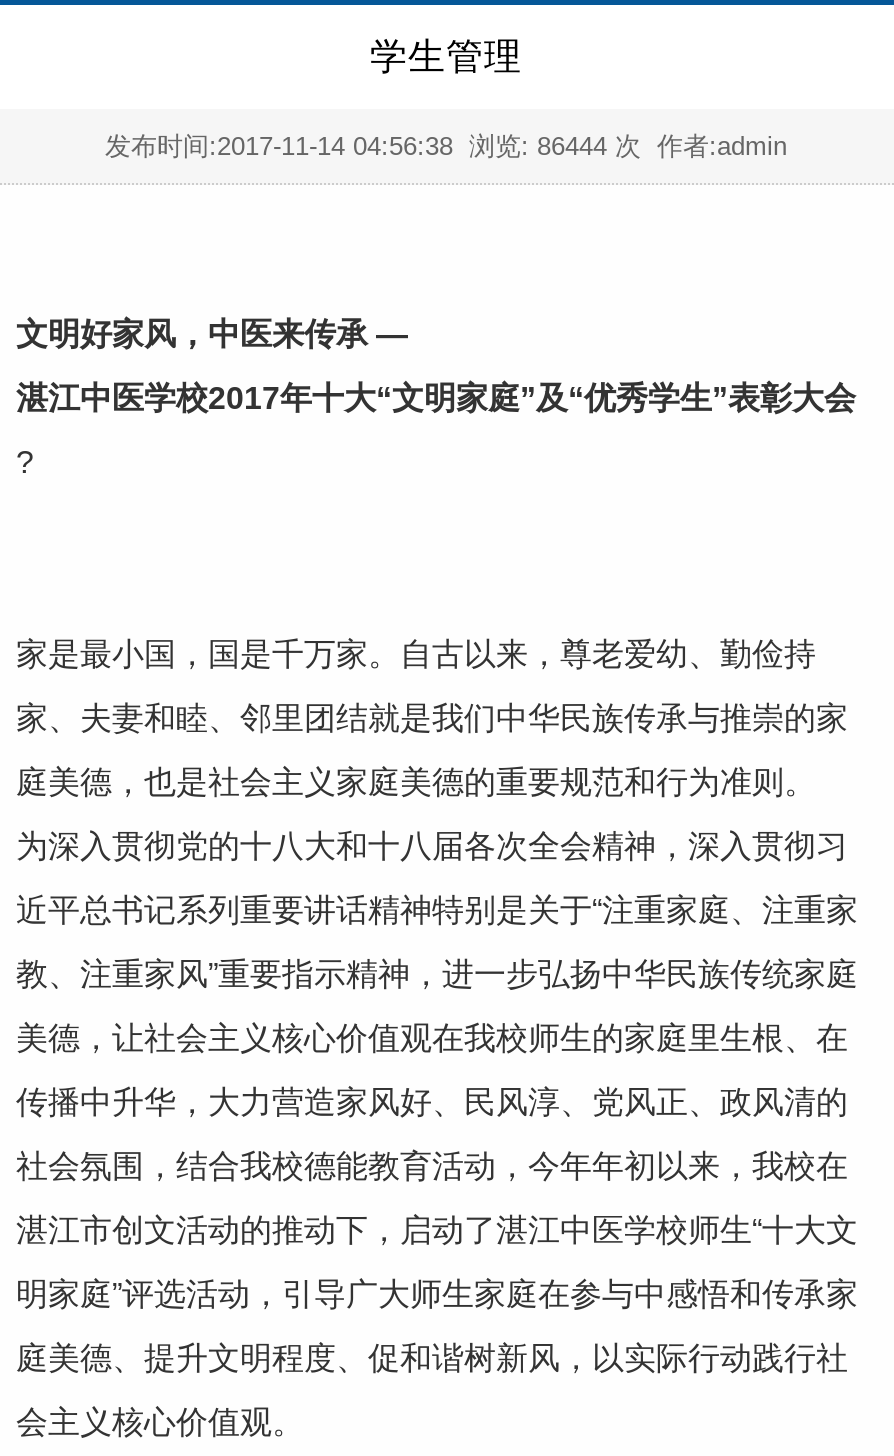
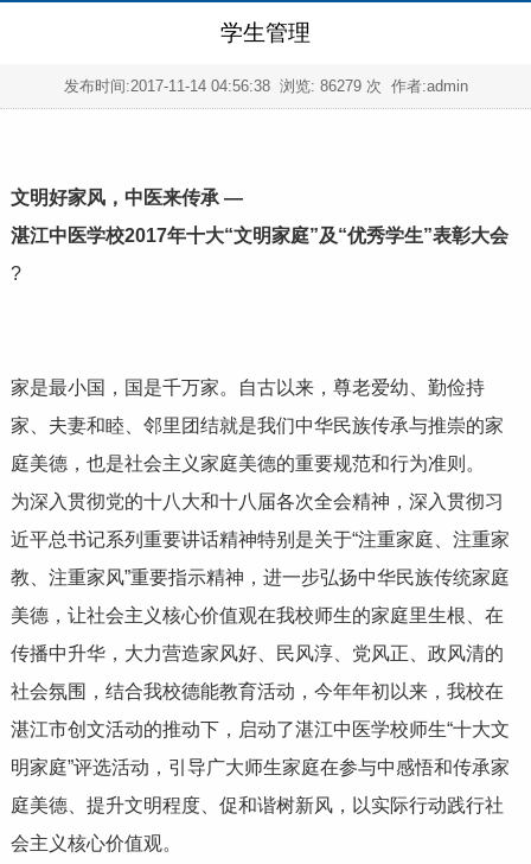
[105,130,787,160] 发布时间:2017-11-14 04:56:38浏览: 86444 次 作者:admin -> [63,77,468,94] 发布时间:2017-11-14 04:56:38浏览: 86279 次 作者:admin

